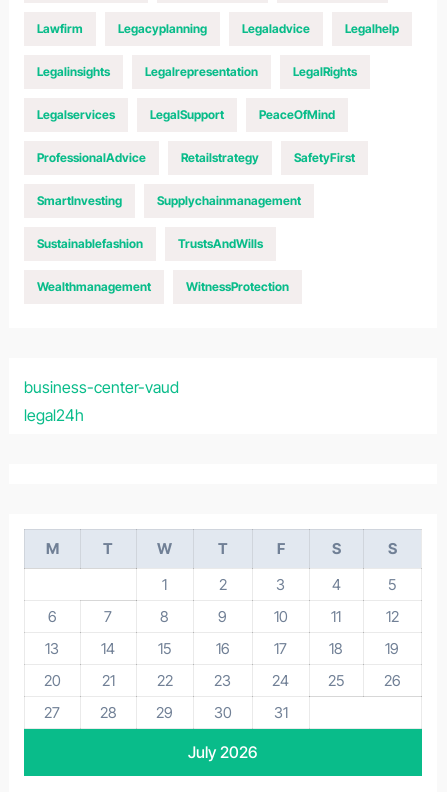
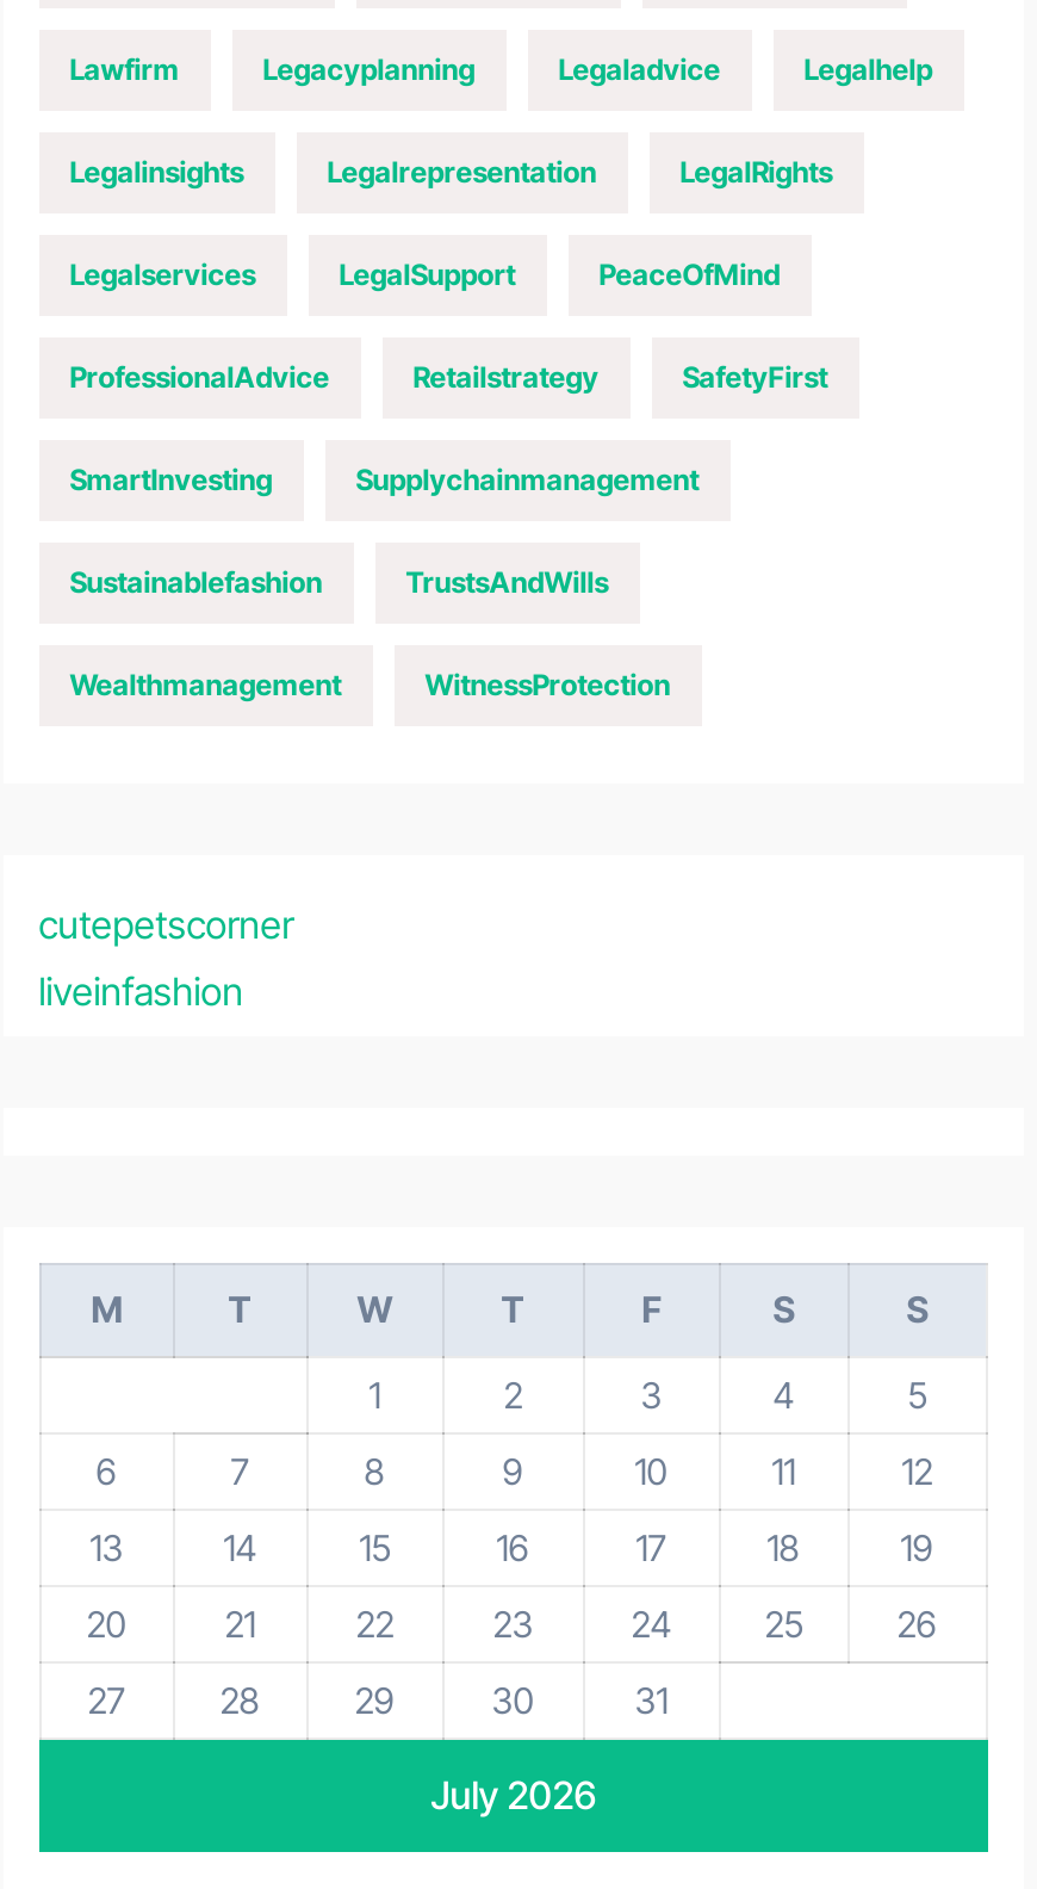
[24,377,179,425] business-center-vaud | legal24h -> [39,900,294,1015] cutepetscorner | liveinfashion

